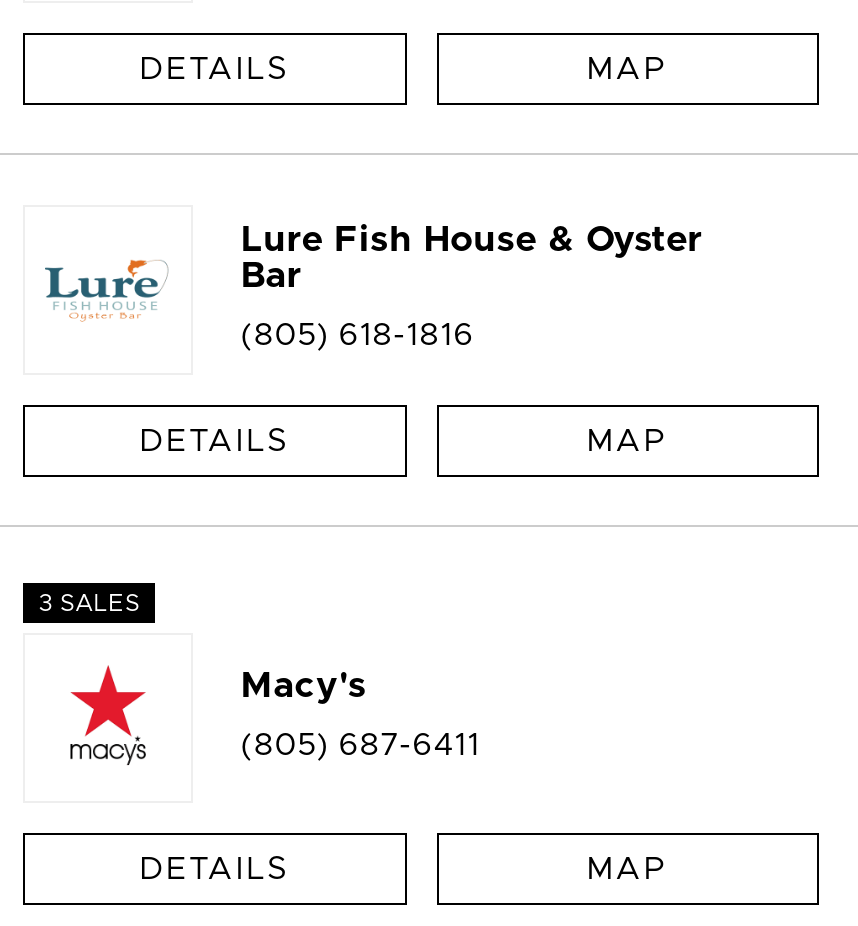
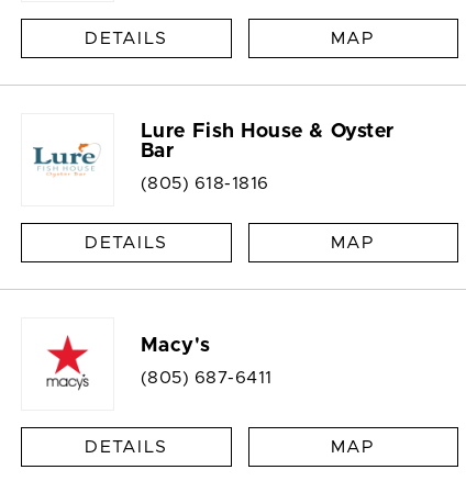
[39,592,140,616] 3 SALES -> none

